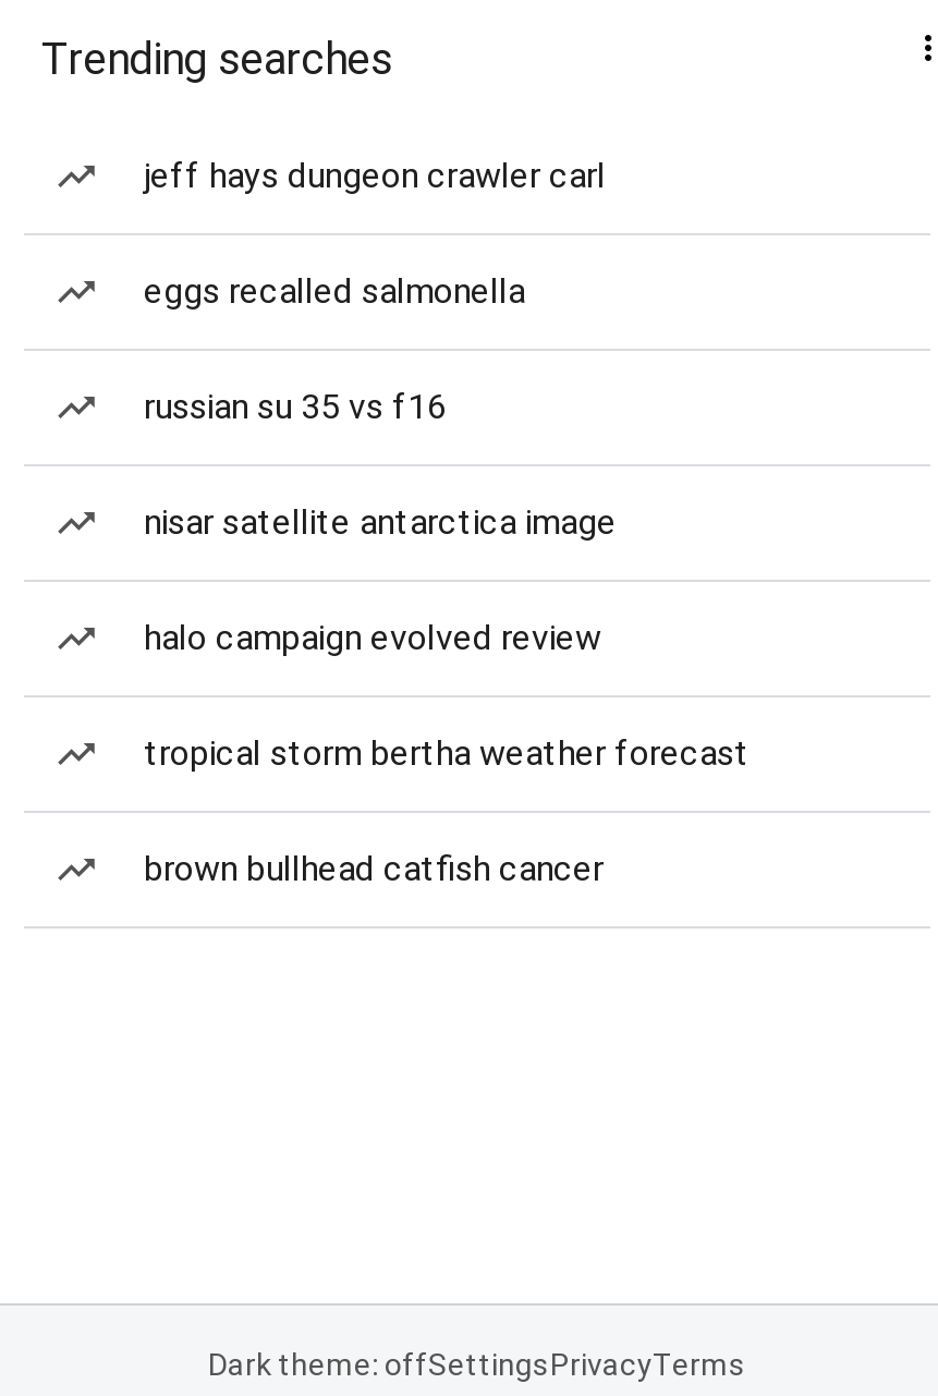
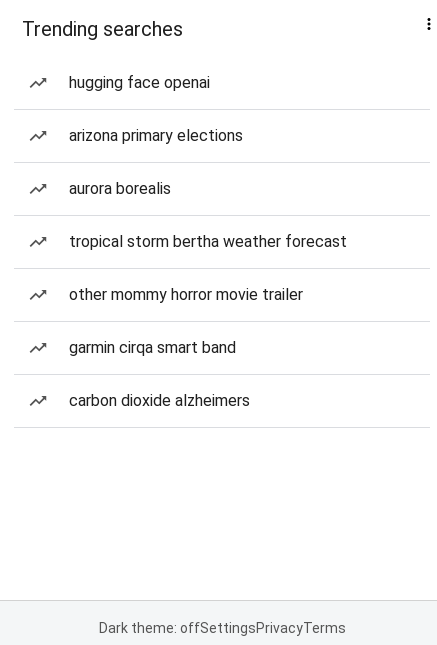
[144,155,617,658] jeff hays dungeon crawler carl | eggs recalled salmonella | russian su 35 vs f16 | nisar satellite antarctica image | halo campaign evolved review -> [69,73,243,198] hugging face openai | arizona primary elections | aurora borealis
moved [144,732,750,774] -> [69,232,347,251]: tropical storm bertha weather forecast
[144,848,604,889] brown bullhead catfish cancer -> [69,285,303,410] other mommy horror movie trailer | garmin cirqa smart band | carbon dioxide alzheimers

